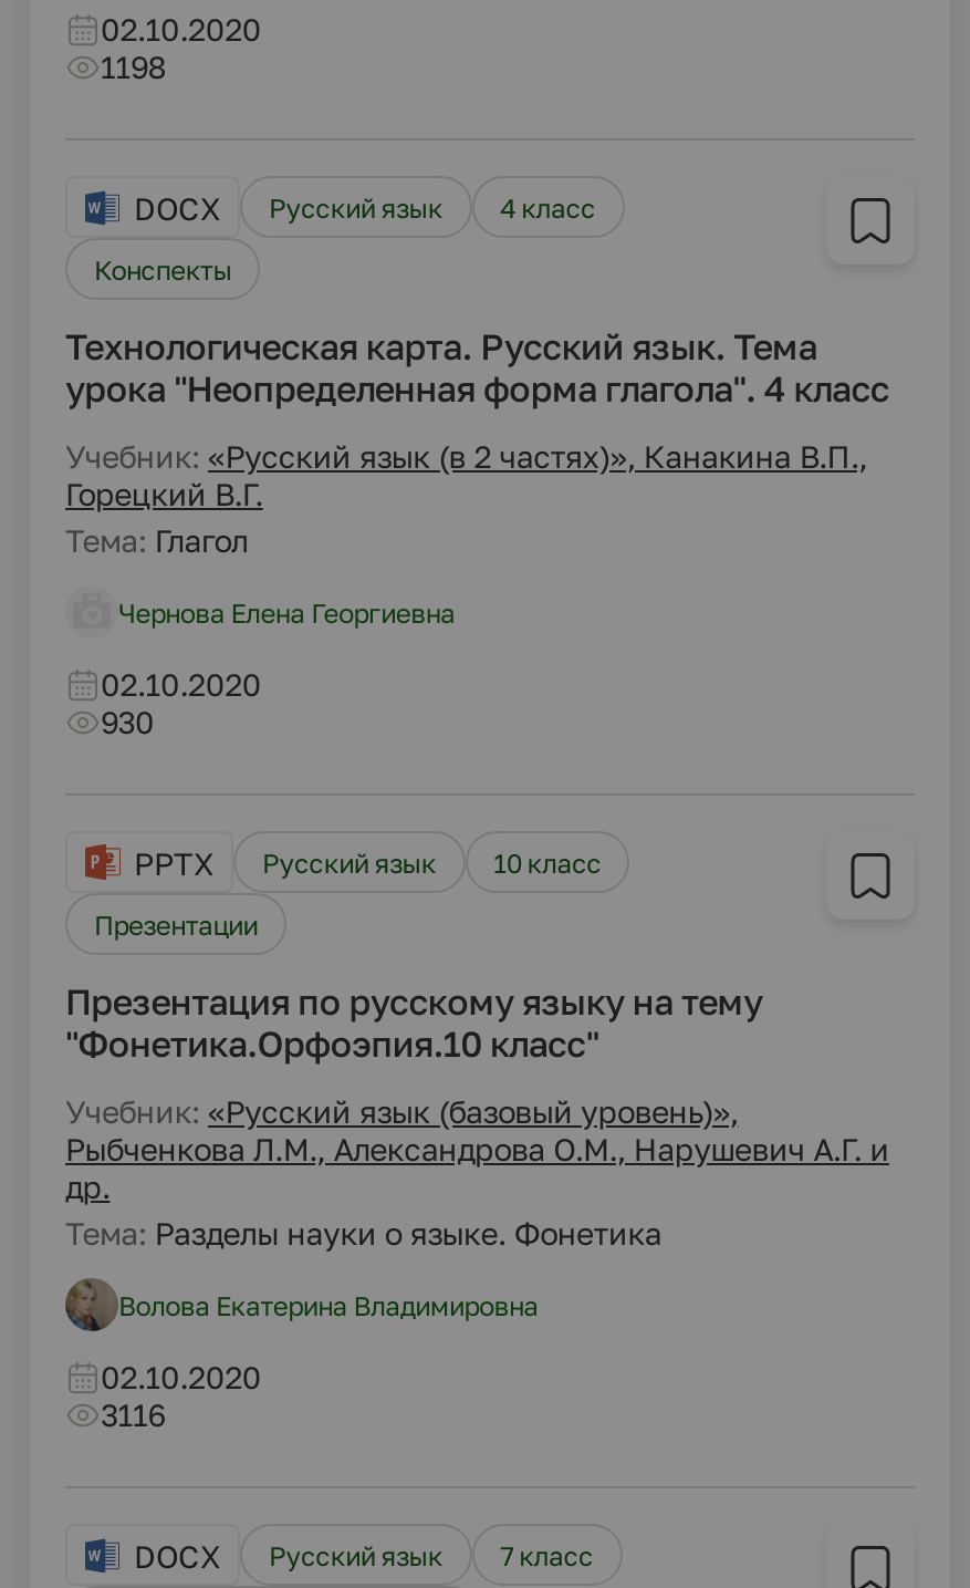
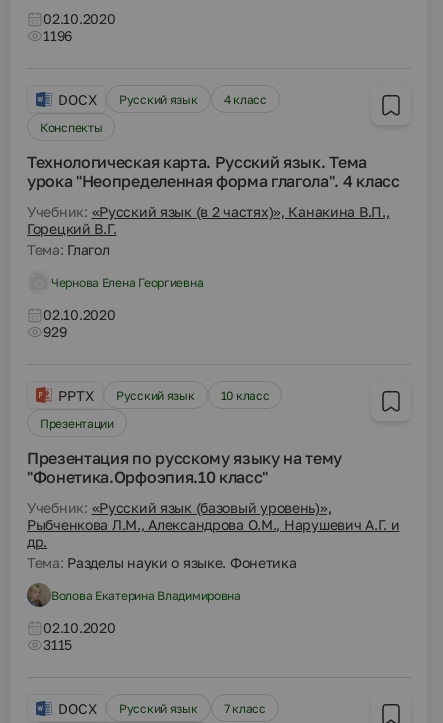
[101,48,167,85] 1198 -> [43,27,72,44] 1196
[101,703,154,740] 930 -> [43,323,66,340] 929
[101,1395,165,1433] 3116 -> [43,636,72,653] 3115

